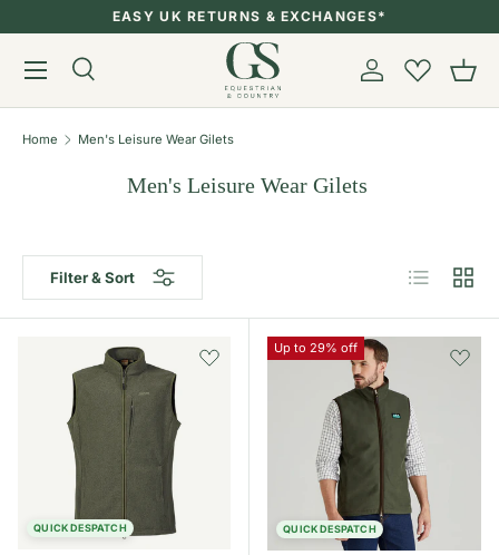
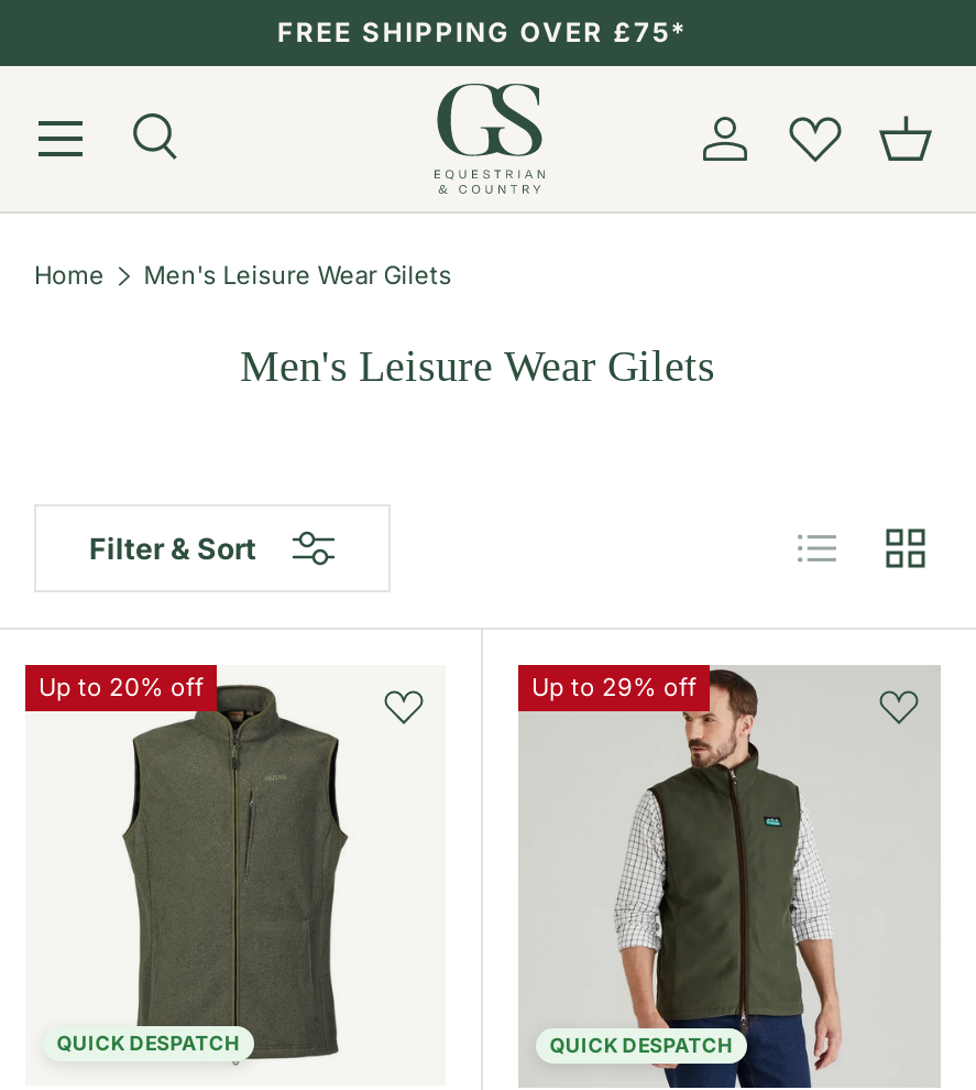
[112,8,387,25] EASY UK RETURNS & EXCHANGES* -> [277,15,689,48] FREE SHIPPING OVER £75*
none -> [39,672,204,703] Up to 20% off

